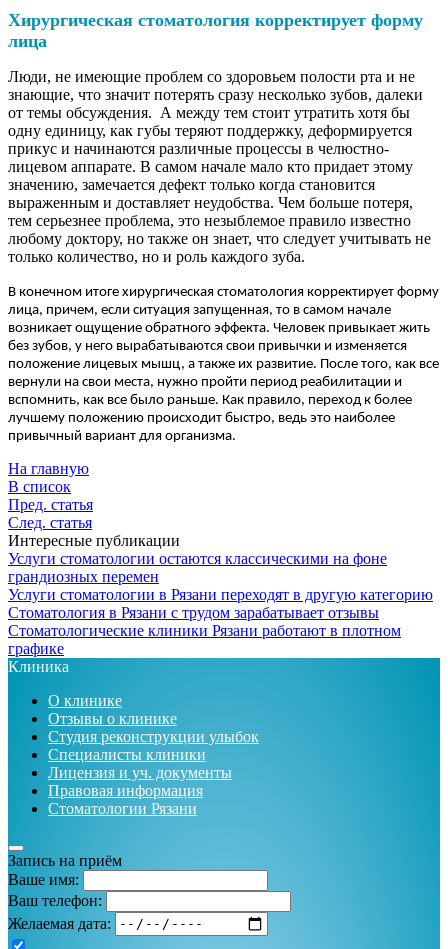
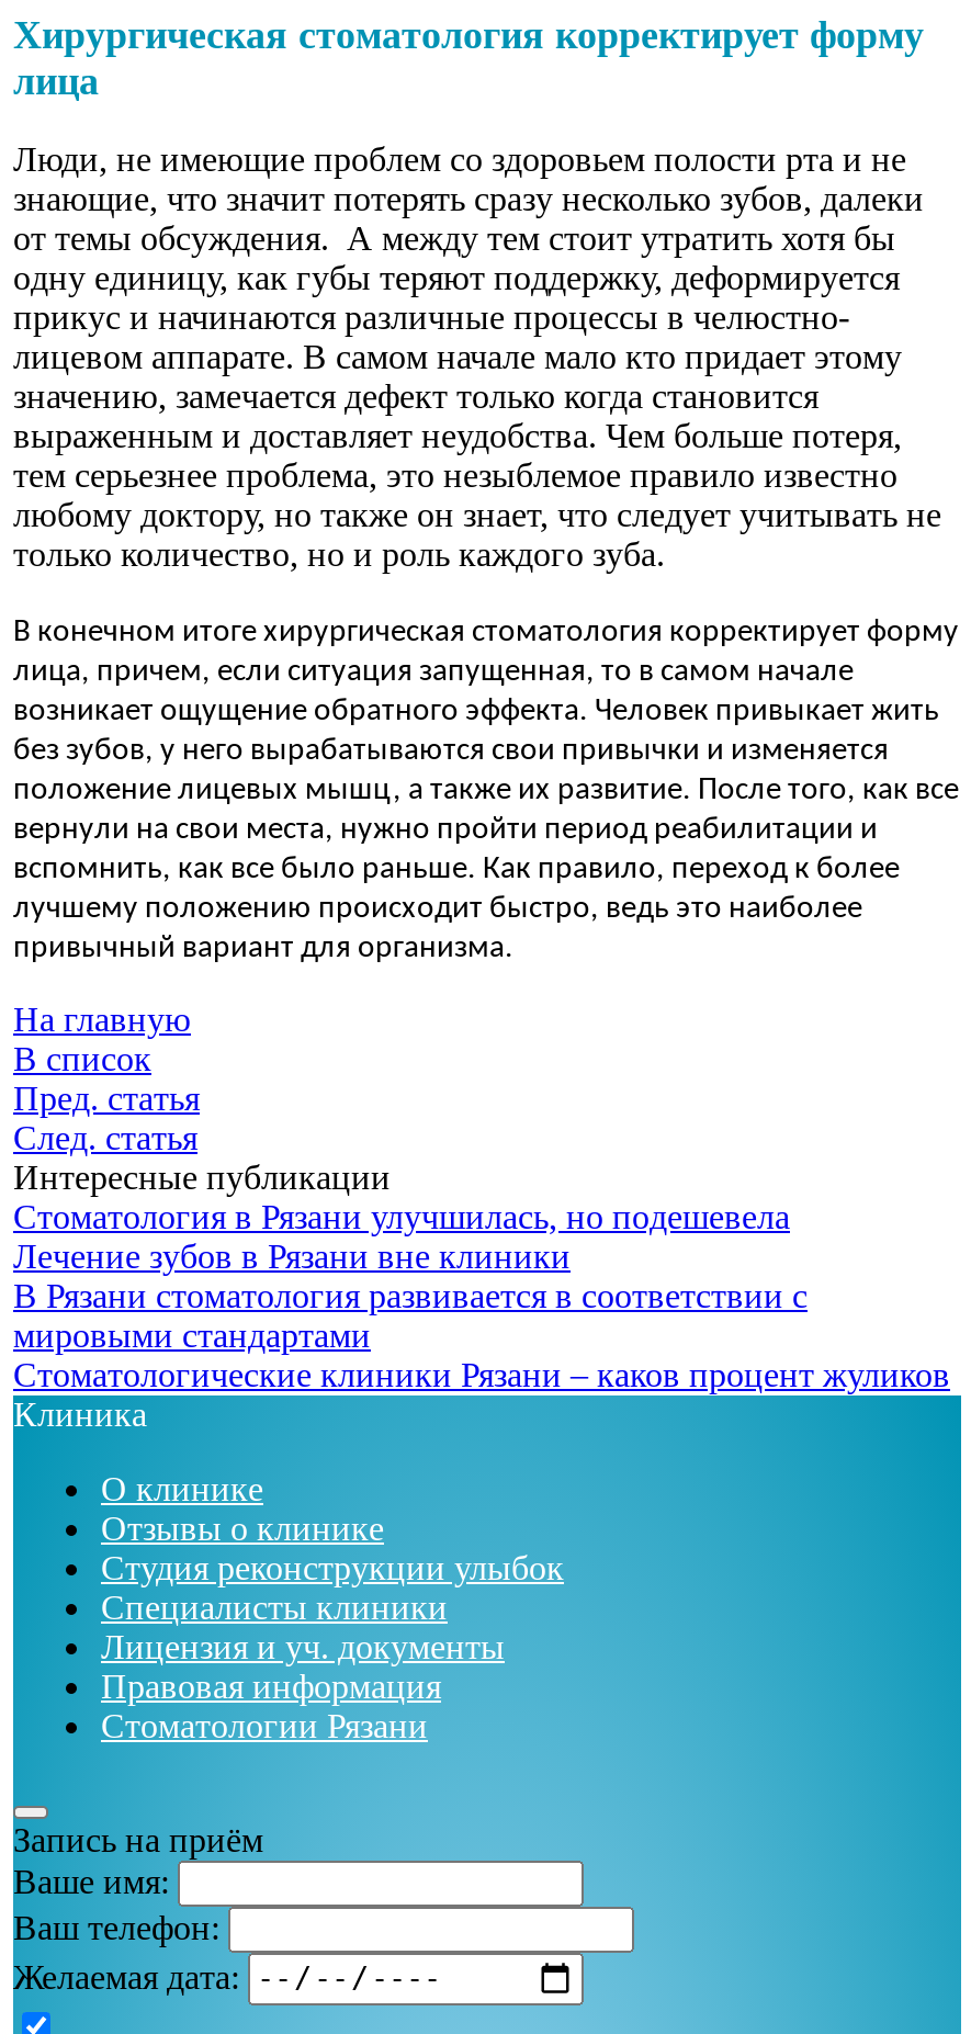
[8,550,433,657] Услуги стоматологии остаются классическими на фоне | грандиозных перемен | Услуги стоматологии в Рязани переходят в другую категорию | Стоматология в Рязани с трудом зарабатывает отзывы | Стоматологические клиники Рязани работают в плотном | графике -> [13,1198,950,1393] Стоматология в Рязани улучшилась, но подешевела | Лечение зубов в Рязани вне клиники | В Рязани стоматология развивается в соответствии с | мировыми стандартами | Стоматологические клиники Рязани – каков процент жуликов

